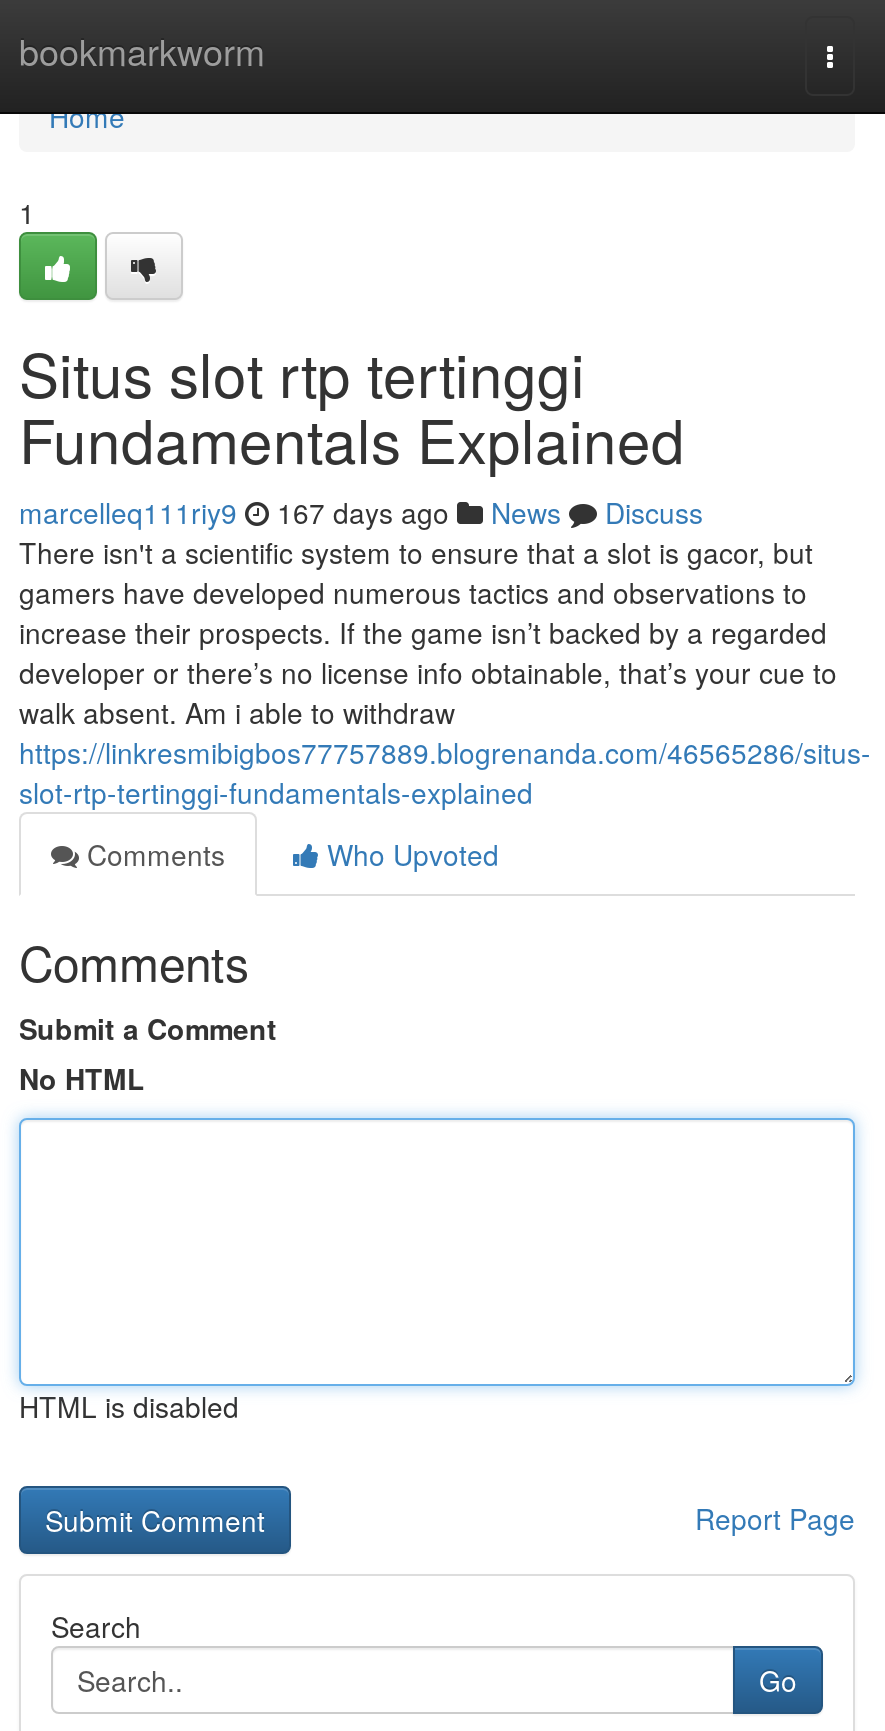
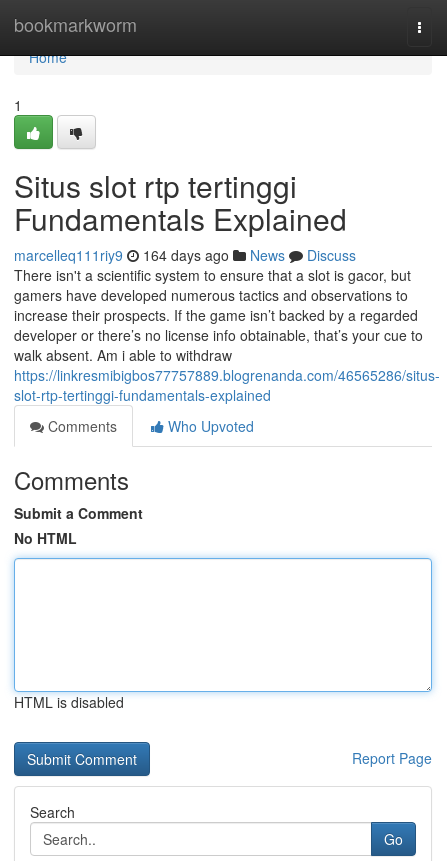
[19,492,703,532] marcelleq111riy9 167 days ago News Discuss -> [14,245,356,265] marcelleq111riy9 164 days ago News Discuss

